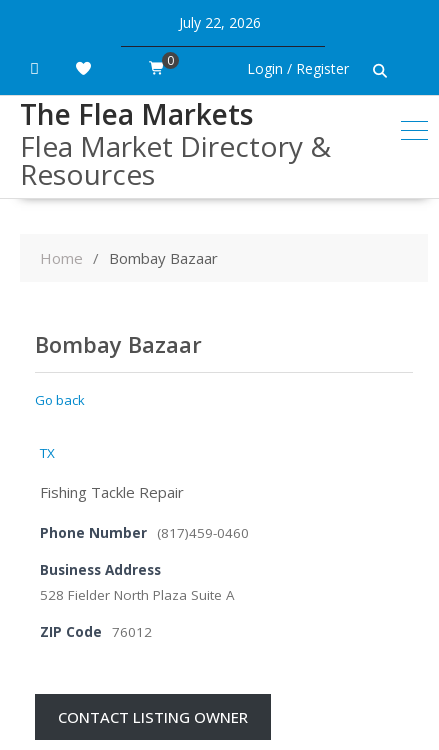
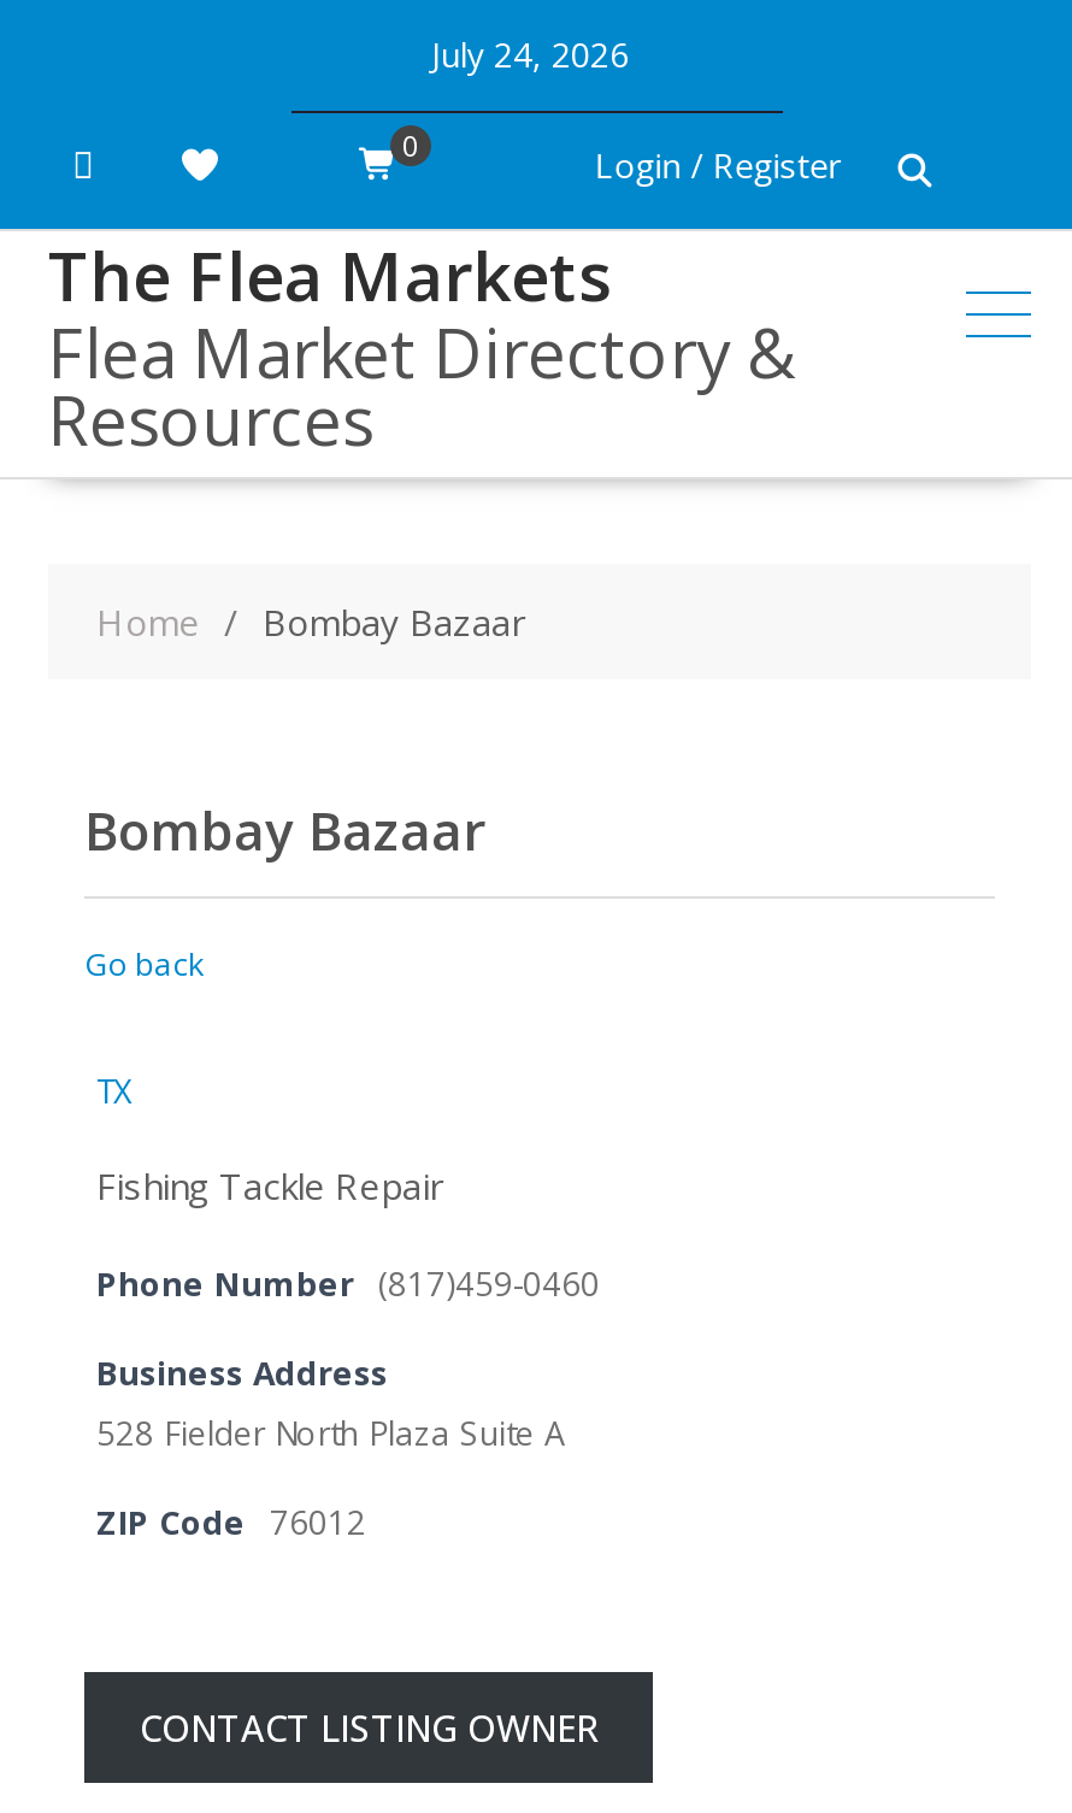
[179,13,261,32] July 22, 2026 -> [431,31,629,77] July 24, 2026

